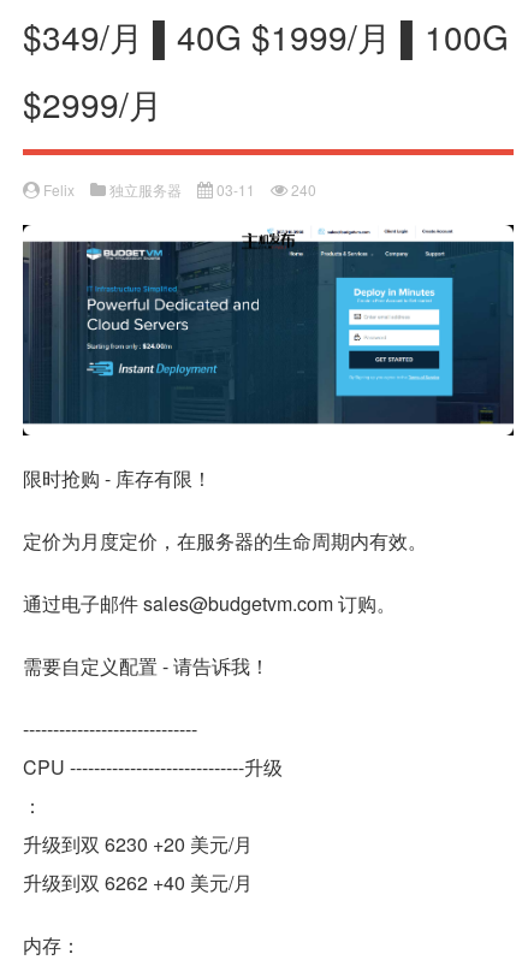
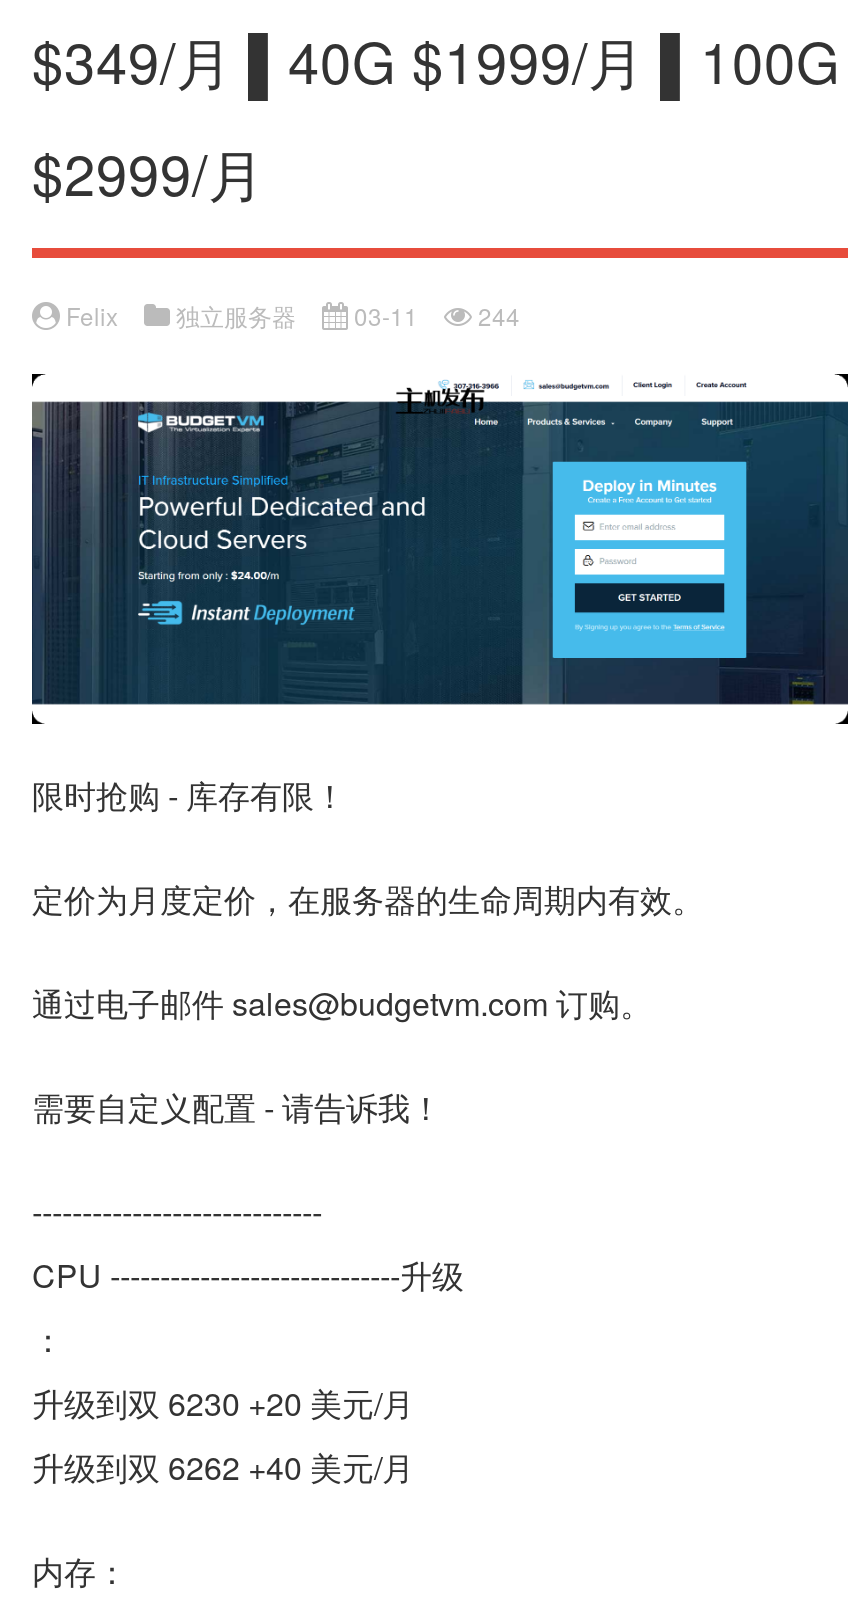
[43,179,316,199] Felix 独立服务器 03-11 240 -> [66,298,520,332] Felix 独立服务器 03-11 244

